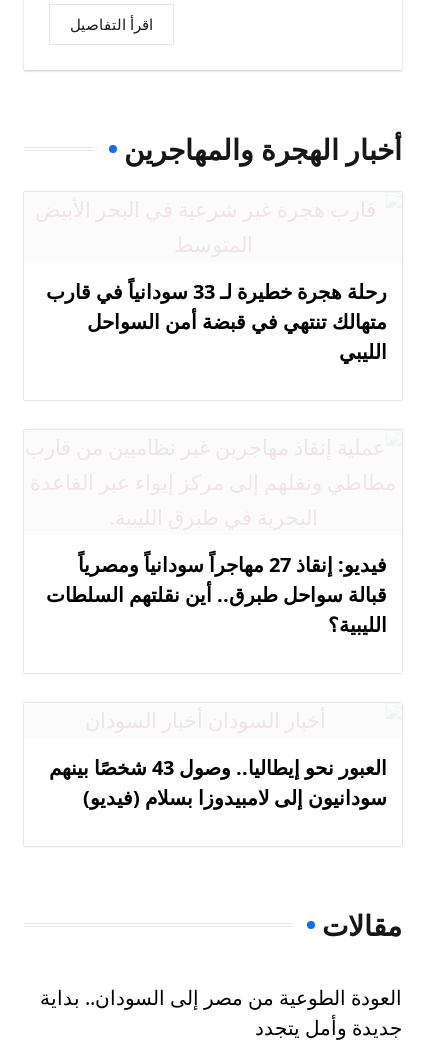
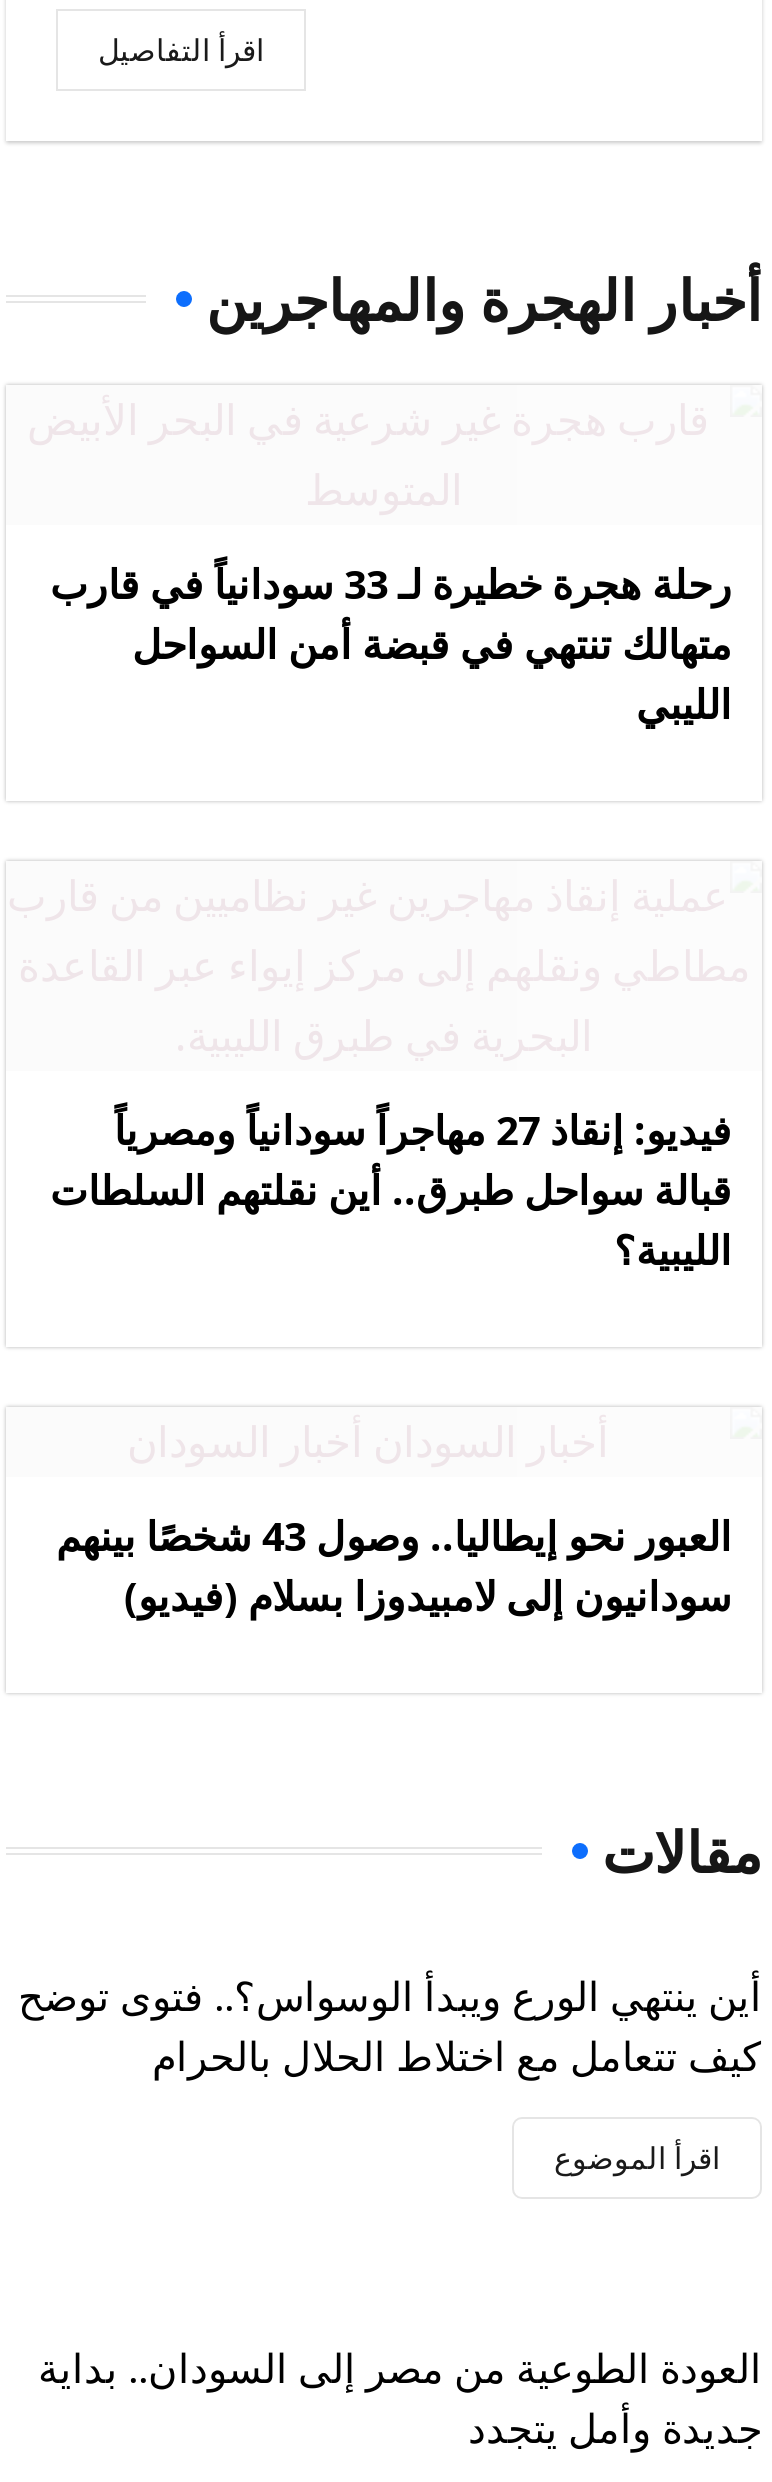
none -> [18,1969,762,2177] أين ينتهي الورع ويبدأ الوسواس؟.. فتوى توضح | كيف تتعامل مع اختلاط الحلال بالحرام | اقرأ الموضوع

